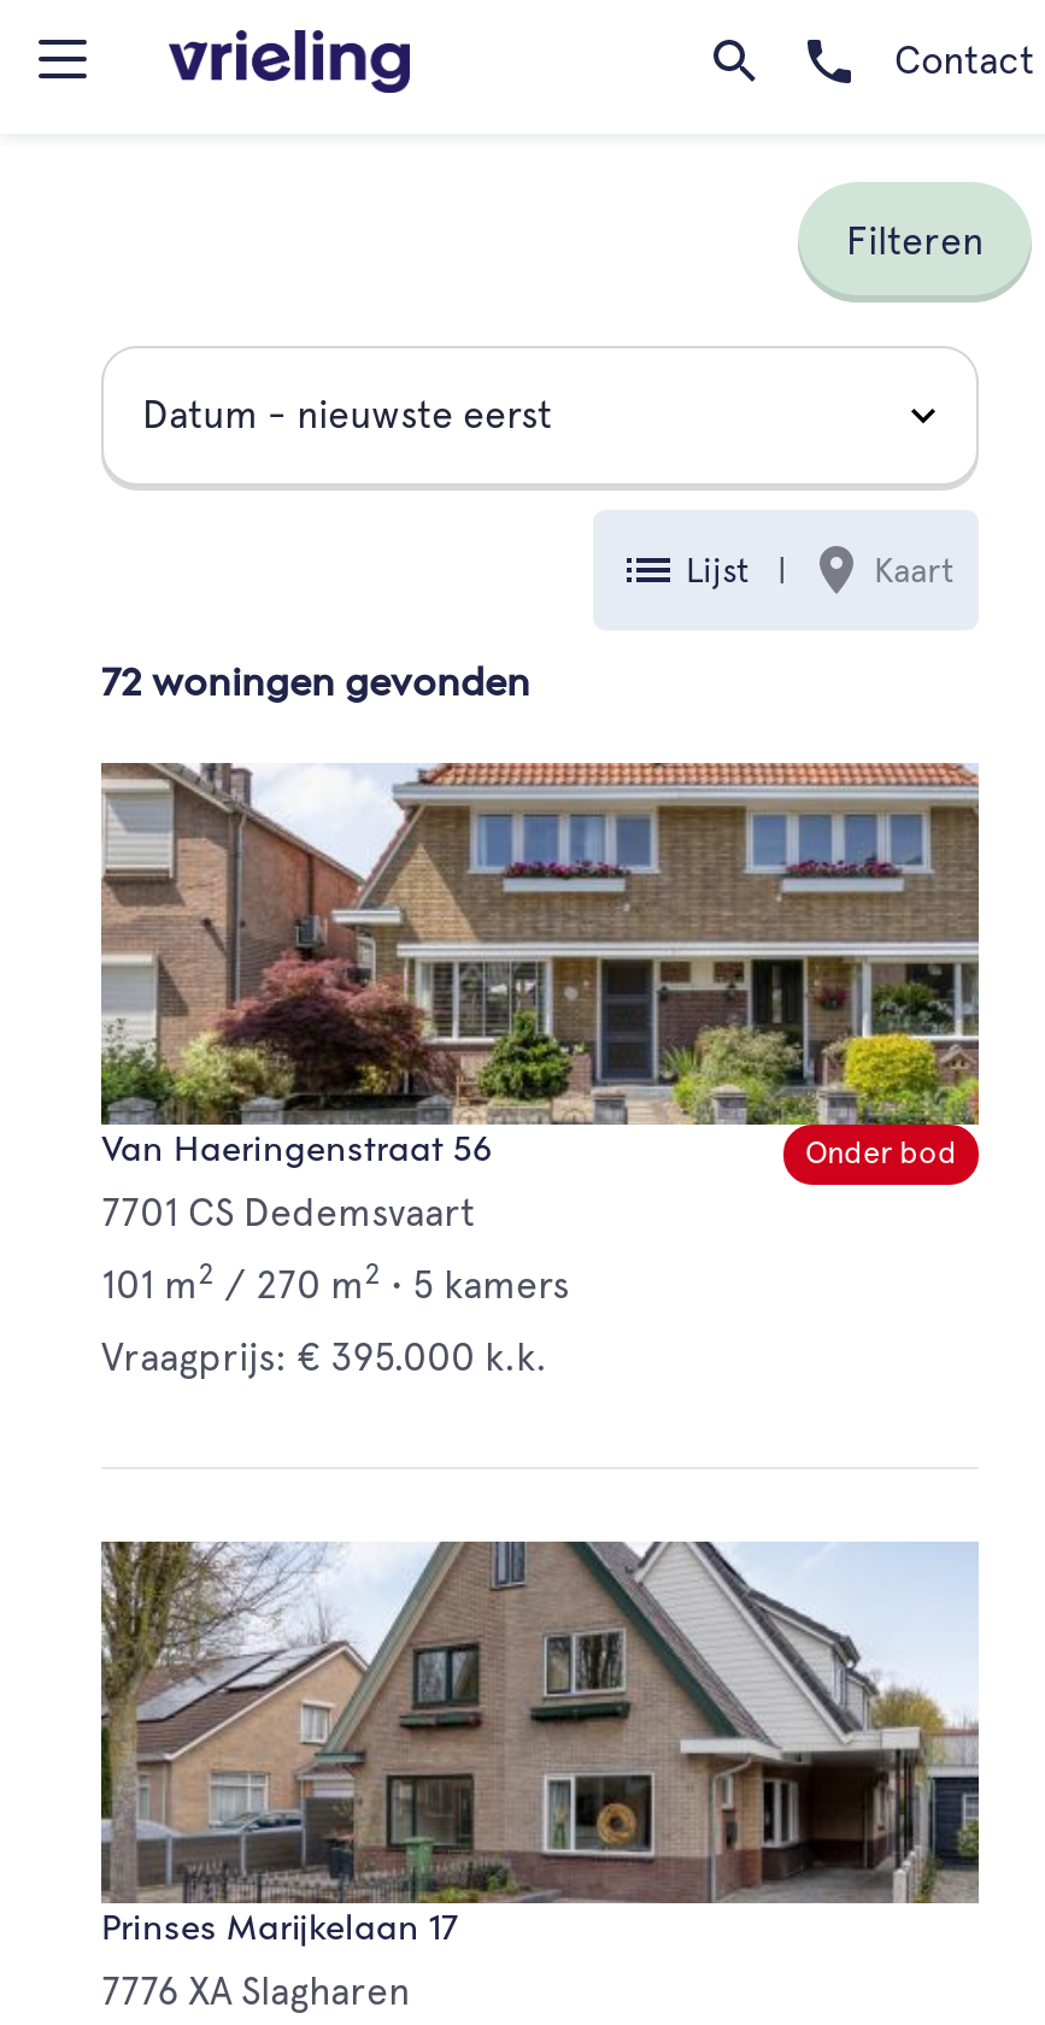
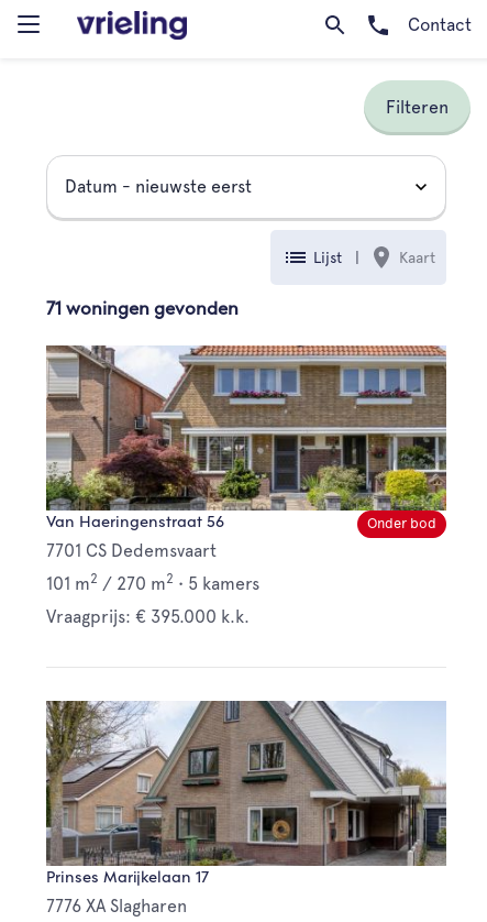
[101,667,530,703] 72 woningen gevonden -> [46,301,239,318] 71 woningen gevonden

